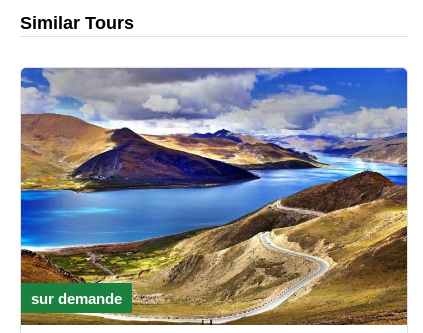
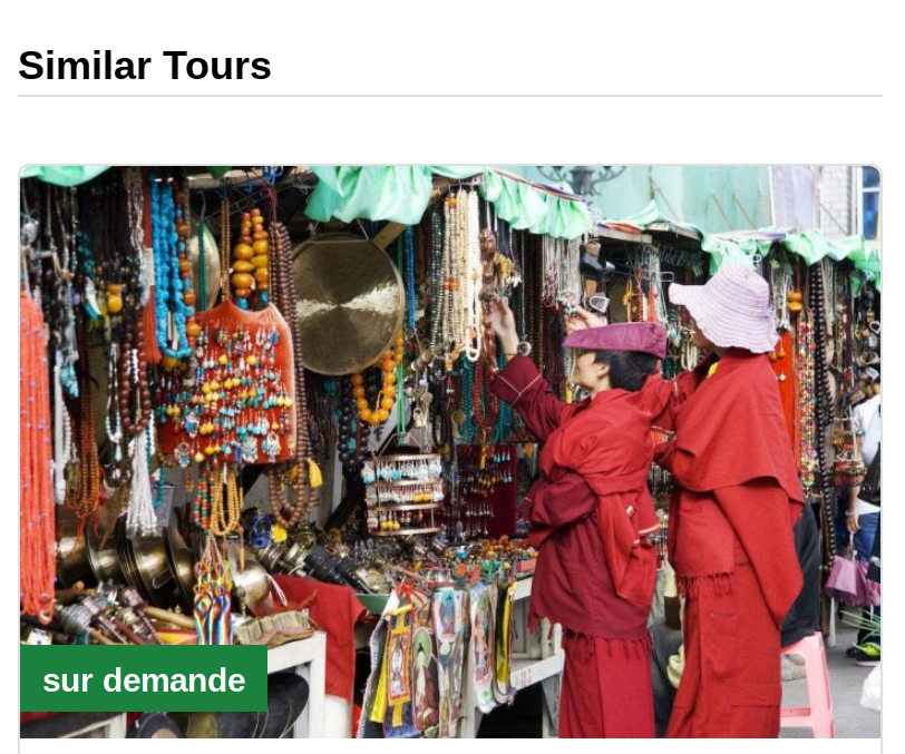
[20,67,408,326] [image] -> [18,164,883,741] [image]

